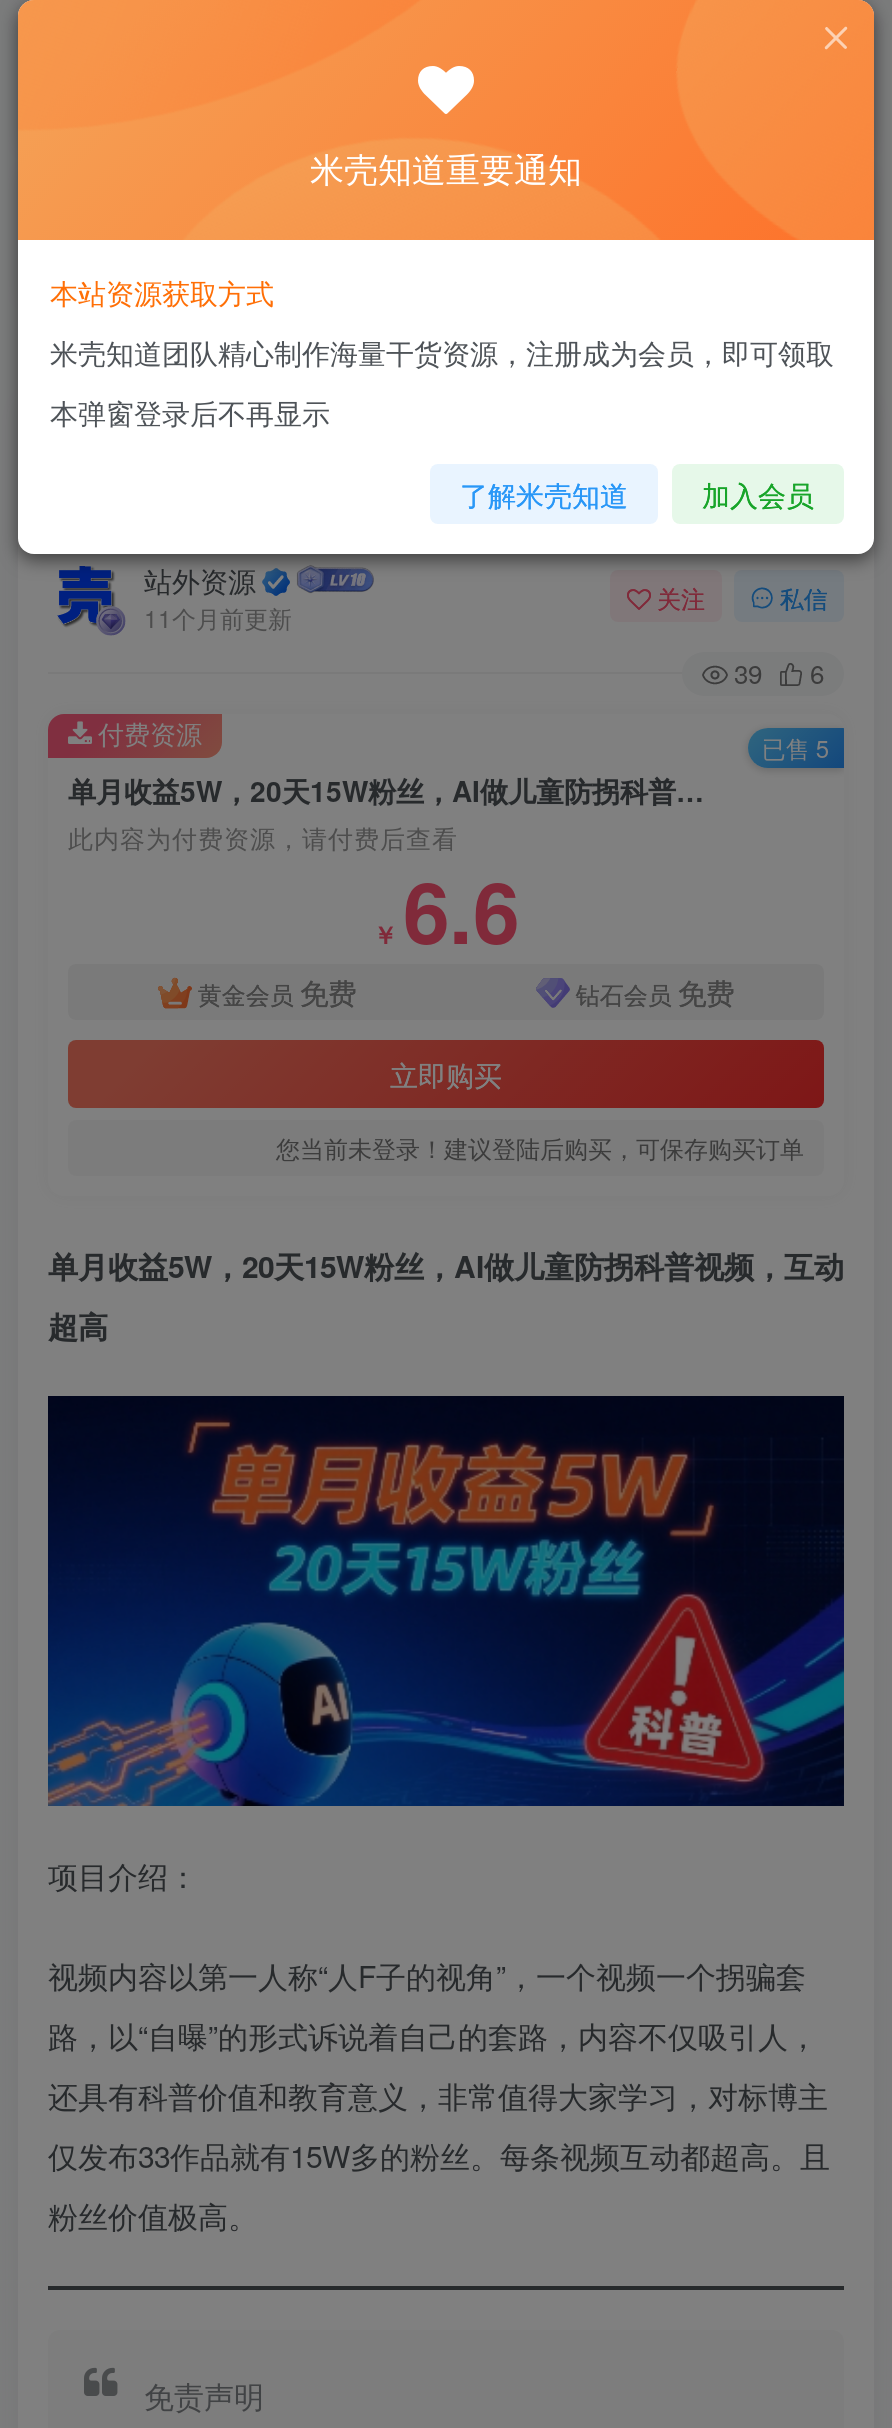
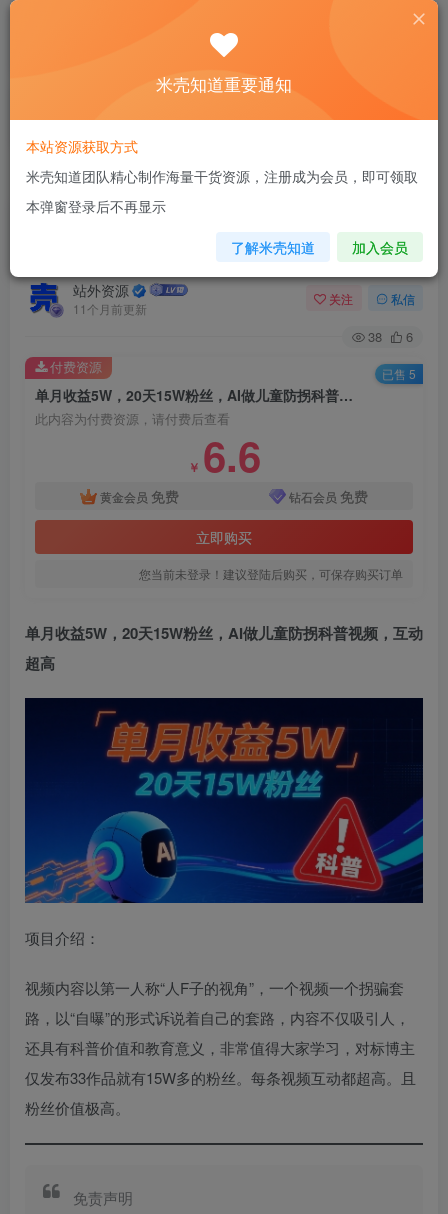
[734,654,824,692] 39 6 -> [368,327,413,346] 38 6

